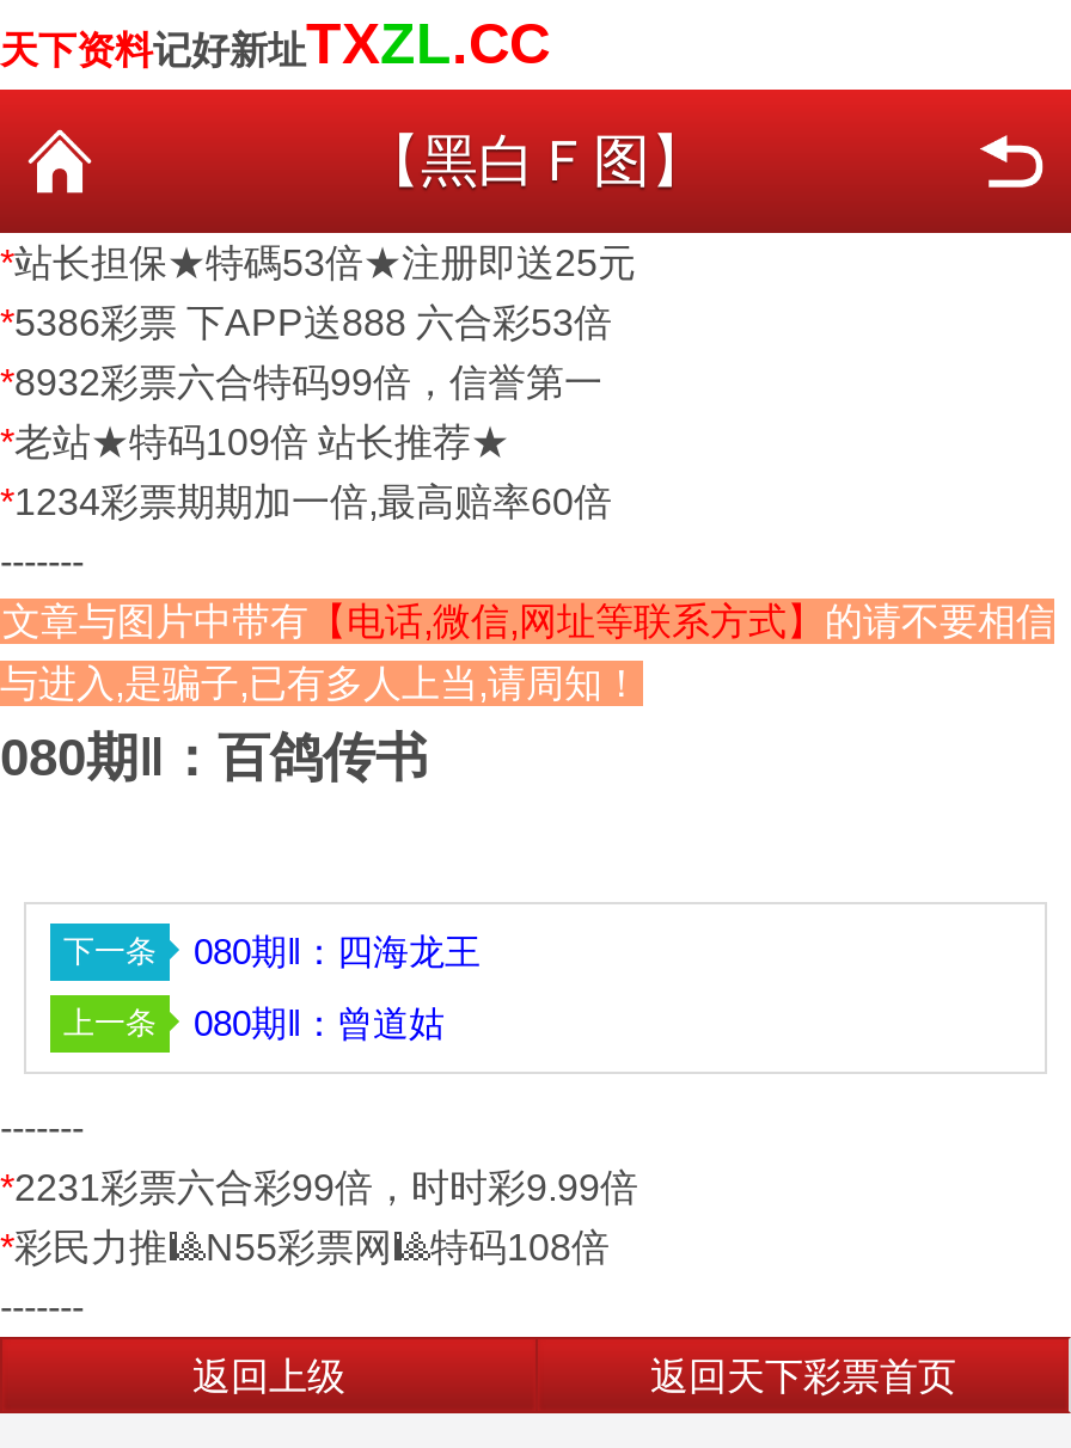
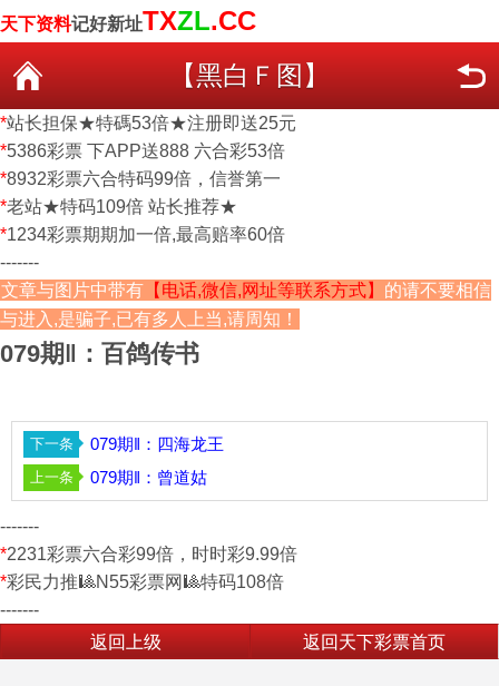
[0,728,428,787] 080期‖：百鸽传书 -> [0,340,199,367] 079期‖：百鸽传书
[194,931,481,971] 080期‖：四海龙王 -> [90,434,224,453] 079期‖：四海龙王
[194,1002,445,1043] 080期‖：曾道姑 -> [90,468,207,487] 079期‖：曾道姑

